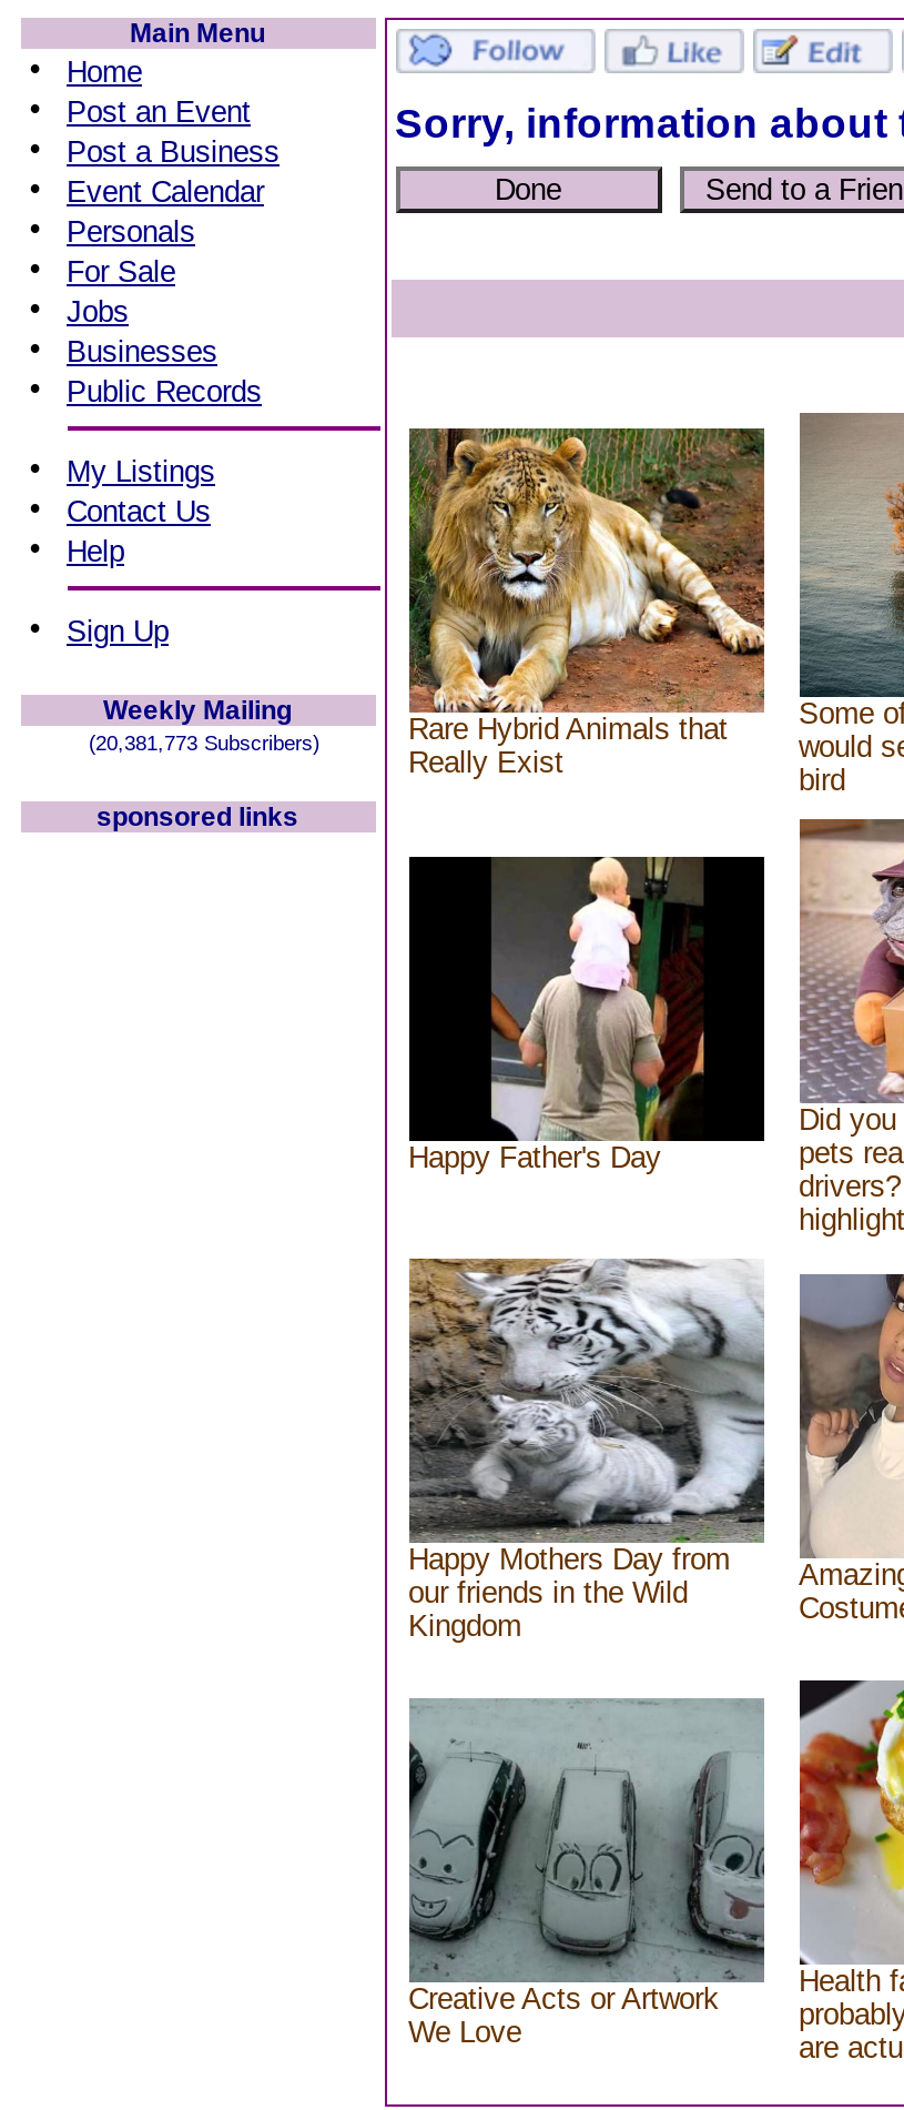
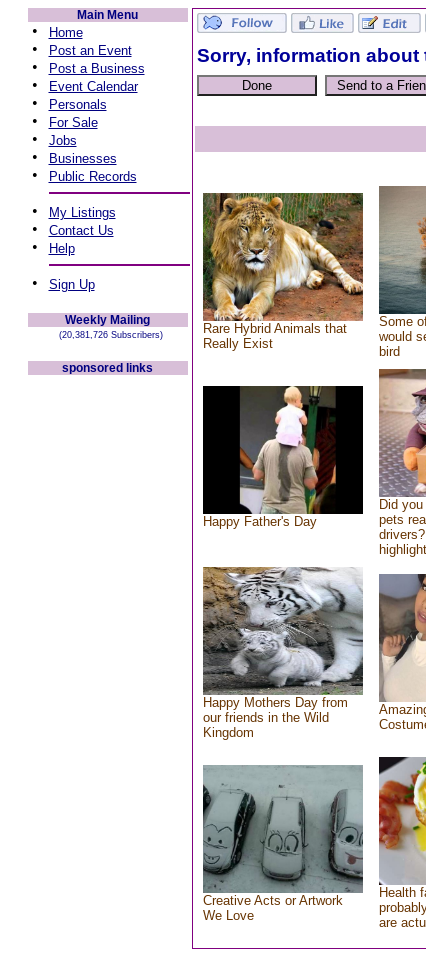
[75,733,319,755] (20,381,773 Subscribers) -> [52,330,162,340] (20,381,726 Subscribers)

